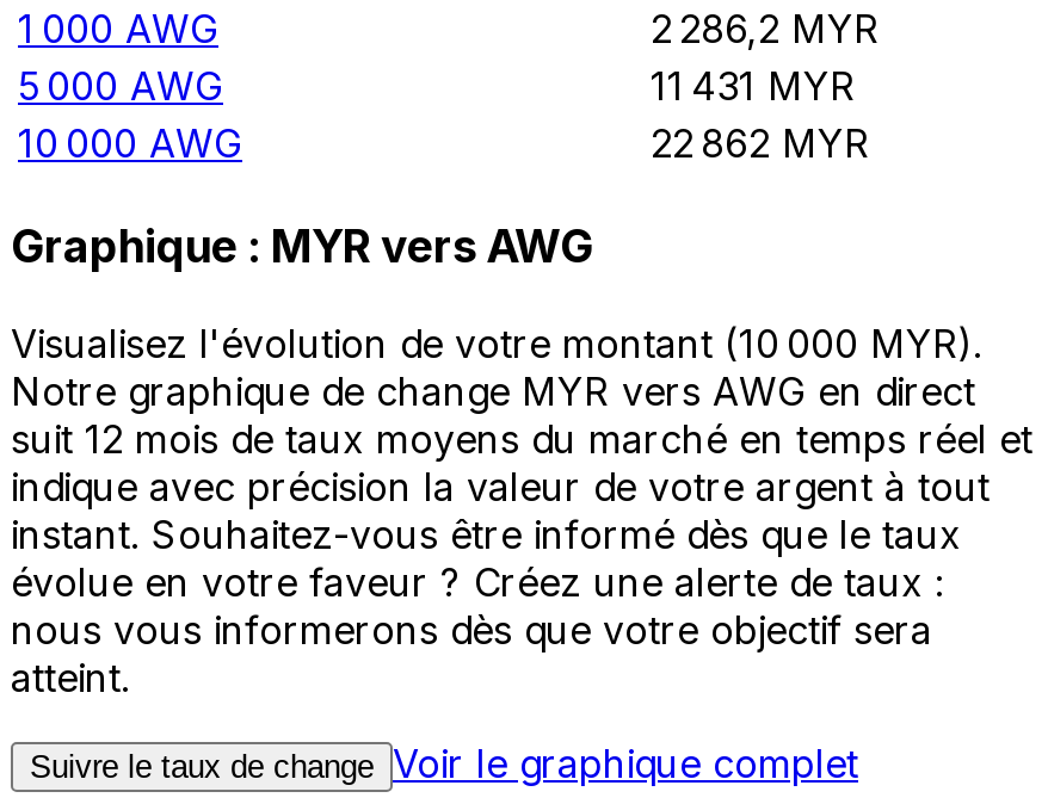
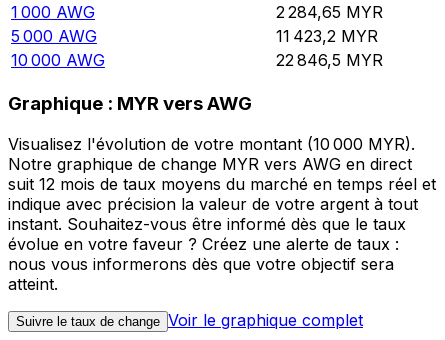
[651,5,880,53] 2 286,2 MYR -> [276,2,383,22] 2 284,65 MYR
[651,63,856,110] 11 431 MYR -> [276,26,378,46] 11 423,2 MYR
[651,120,870,168] 22 862 MYR -> [276,50,383,70] 22 846,5 MYR

